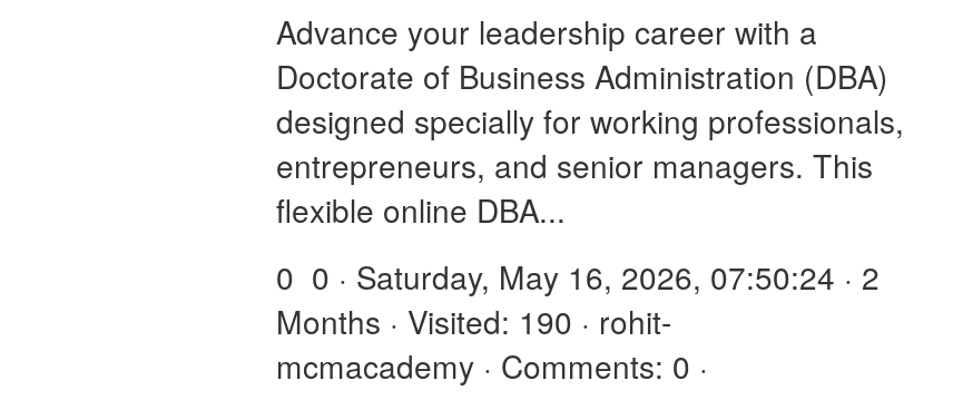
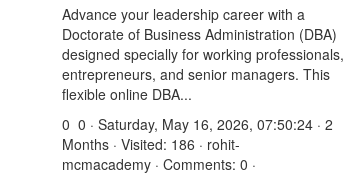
[276,299,672,343] Months · Visited: 190 · rohit- -> [62,134,240,154] Months · Visited: 186 · rohit-

